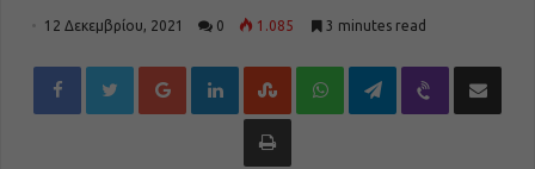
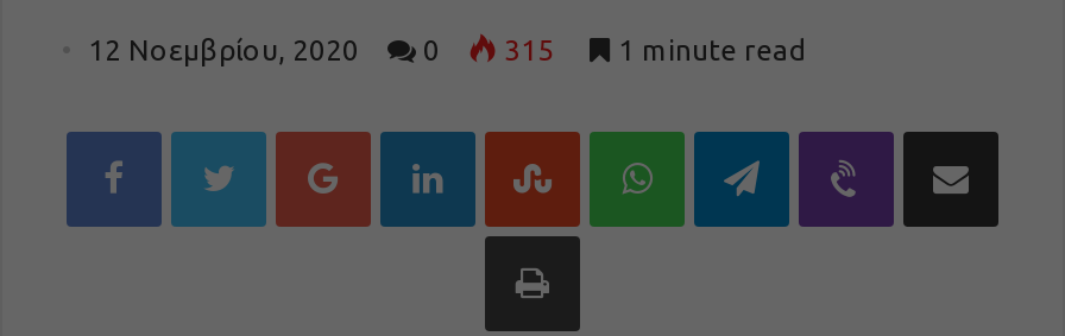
[44,17,184,33] 12 Δεκεμβρίου, 2021 -> [88,34,359,65] 12 Νοεμβρίου, 2020
[253,17,294,33] 1.085 -> [497,34,554,65] 315
[322,17,426,33] 3 minutes read -> [611,34,806,65] 1 minute read

